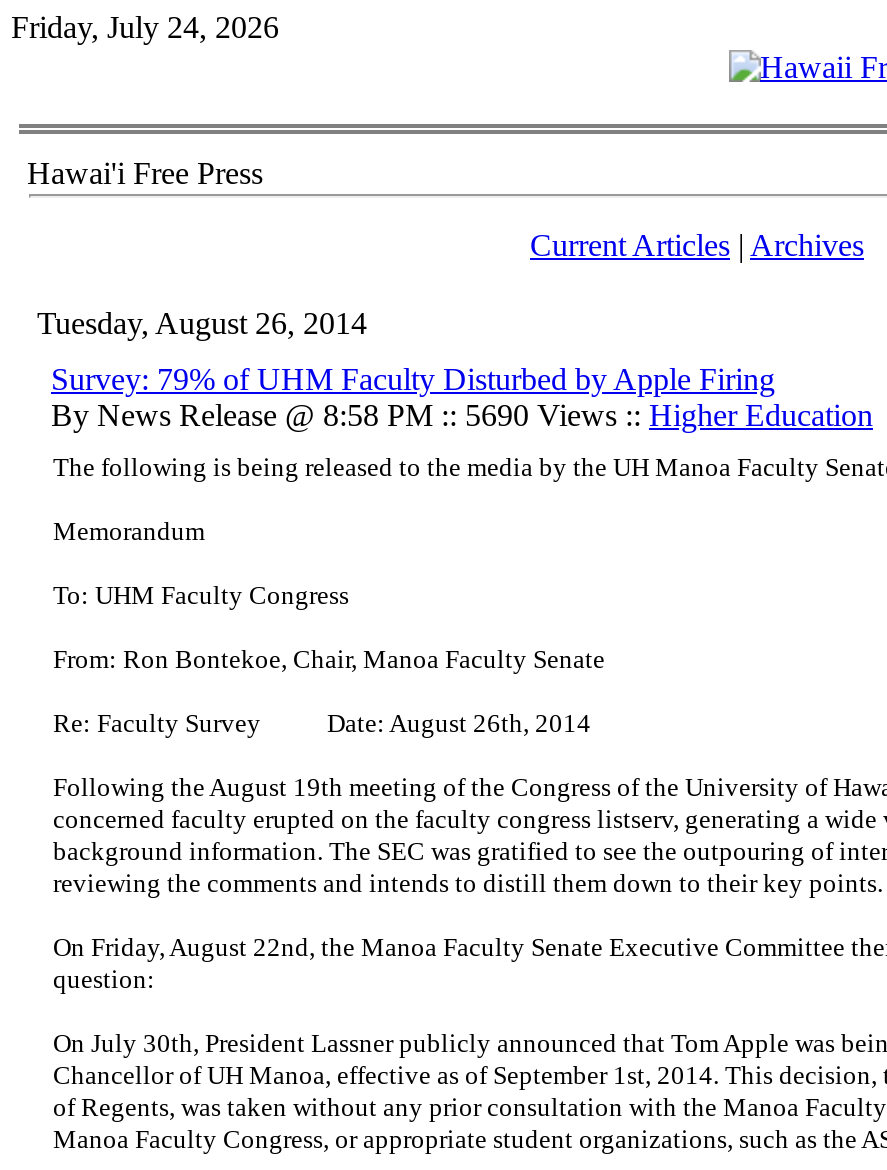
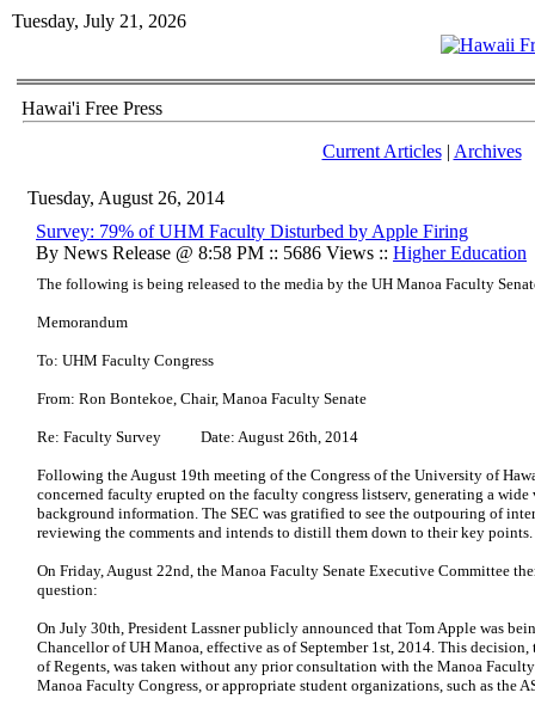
[11,10,279,44] Friday, July 24, 2026 -> [12,11,186,31] Tuesday, July 21, 2026
[51,398,873,432] By News Release @ 8:58 PM :: 5690 Views ::Higher Education -> [36,243,527,263] By News Release @ 8:58 PM :: 5686 Views ::Higher Education

